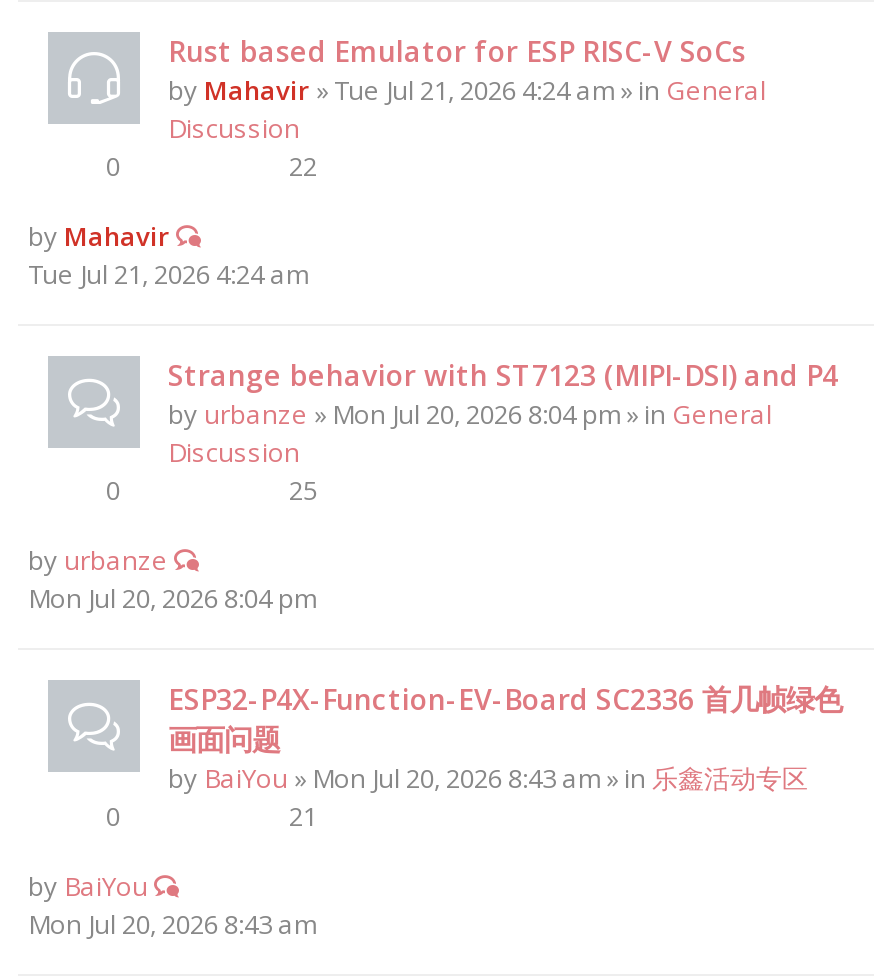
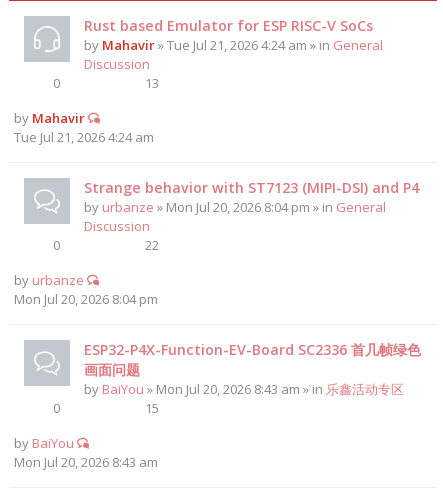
[289,148,317,184] 22 -> [144,74,158,92] 13
[289,472,317,508] 25 -> [144,236,158,254] 22
[289,798,317,834] 21 -> [144,399,158,417] 15

